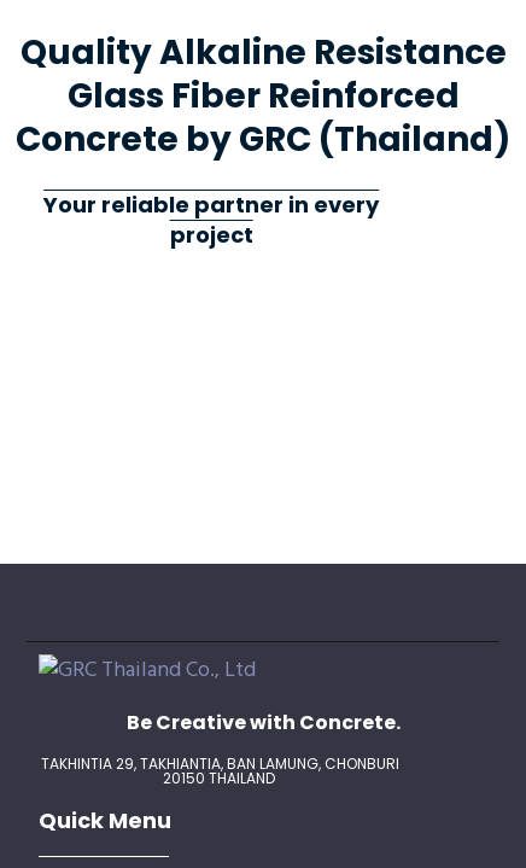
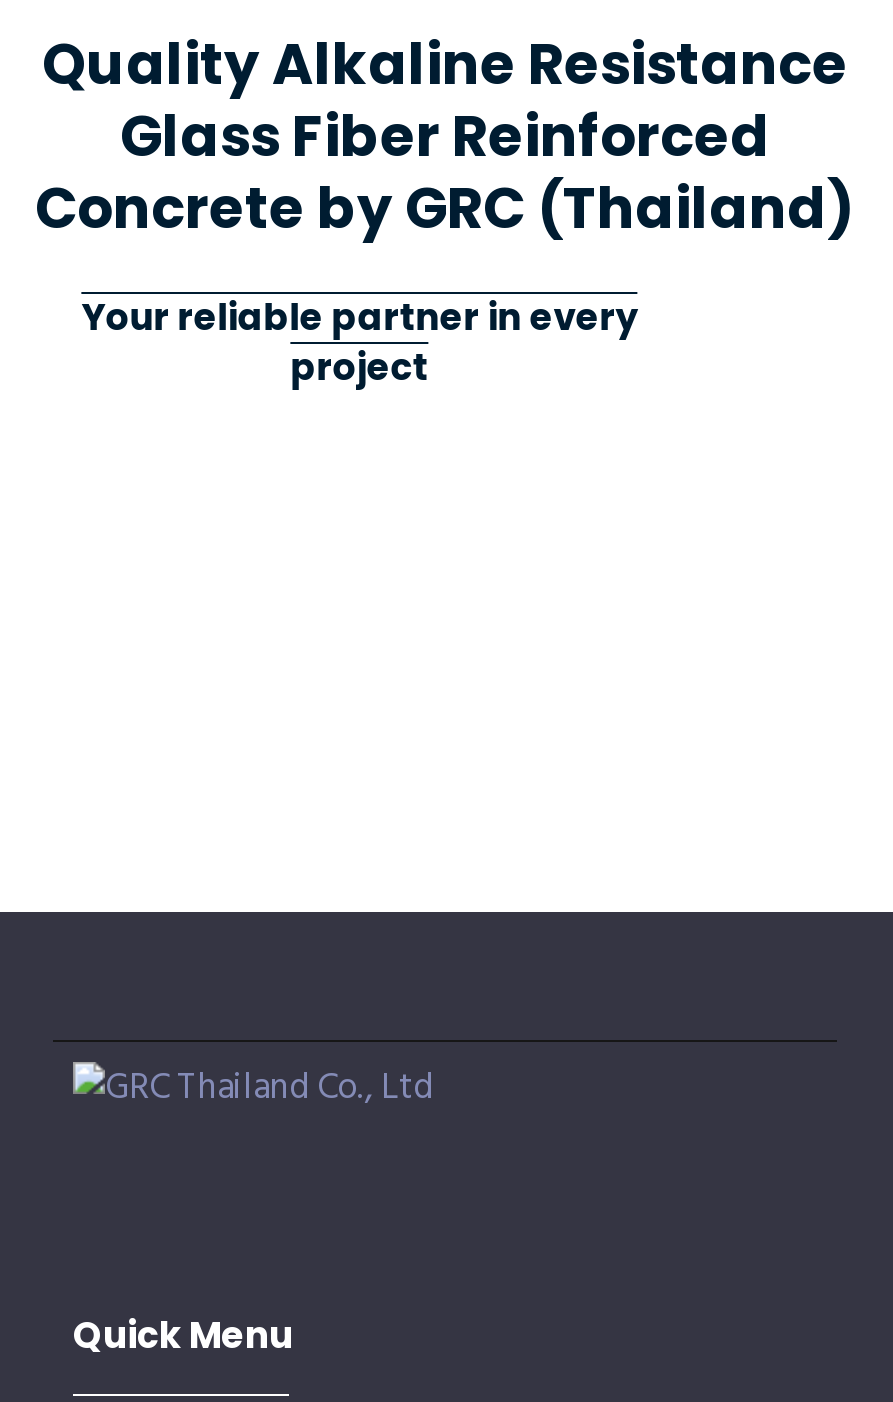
[41,708,400,788] Be Creative with Concrete. | TAKHINTIA 29, TAKHIANTIA, BAN LAMUNG, CHONBURI | 20150 THAILAND -> none

